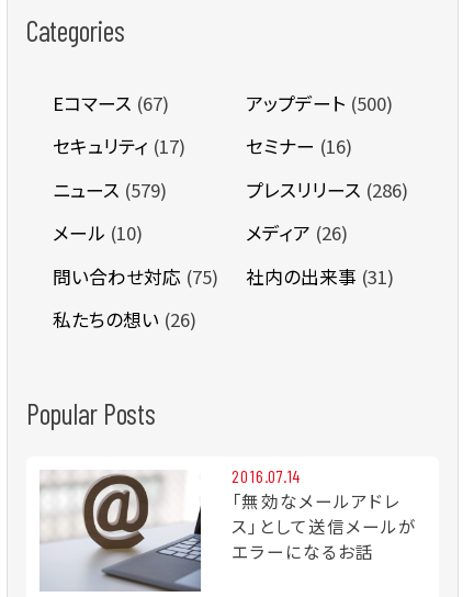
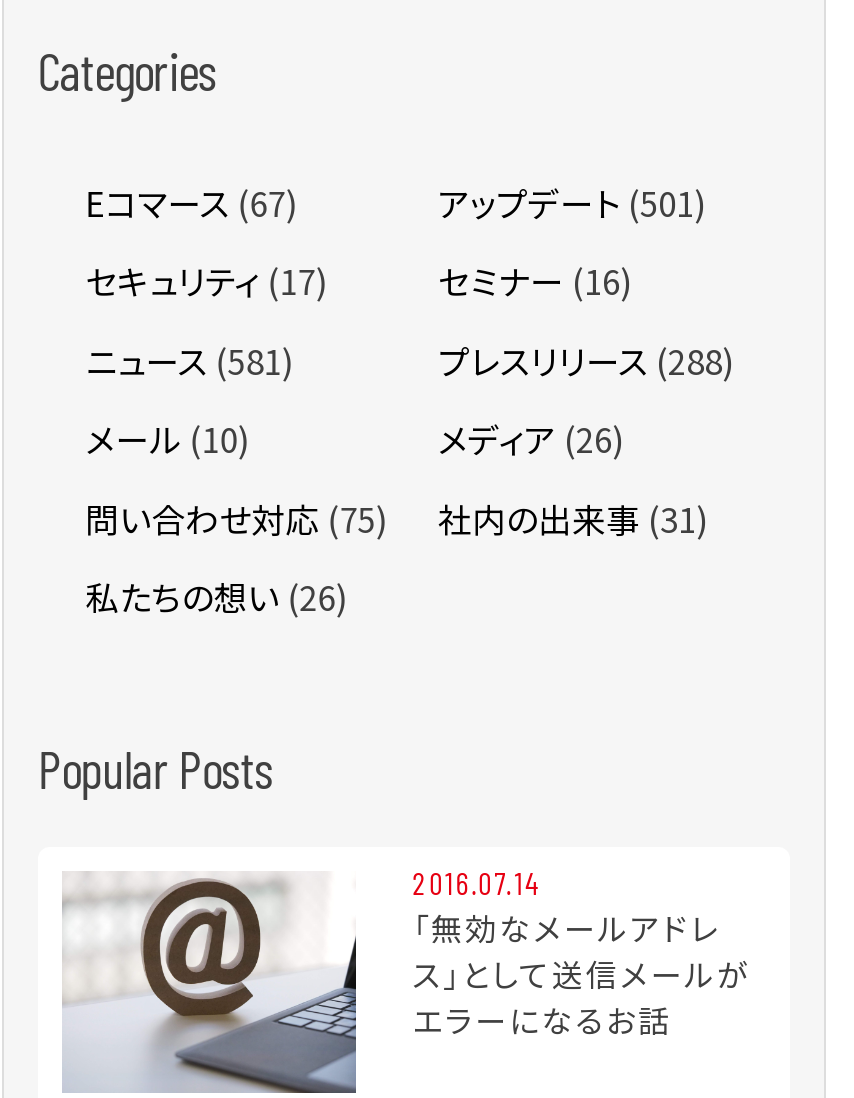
[246,90,393,116] アップデート(500) -> [438,179,706,227] アップデート(501)
[52,176,166,203] ニュース(579) -> [85,337,293,385] ニュース(581)
[246,176,408,203] プレスリリース(286) -> [438,337,734,385] プレスリリース(288)

